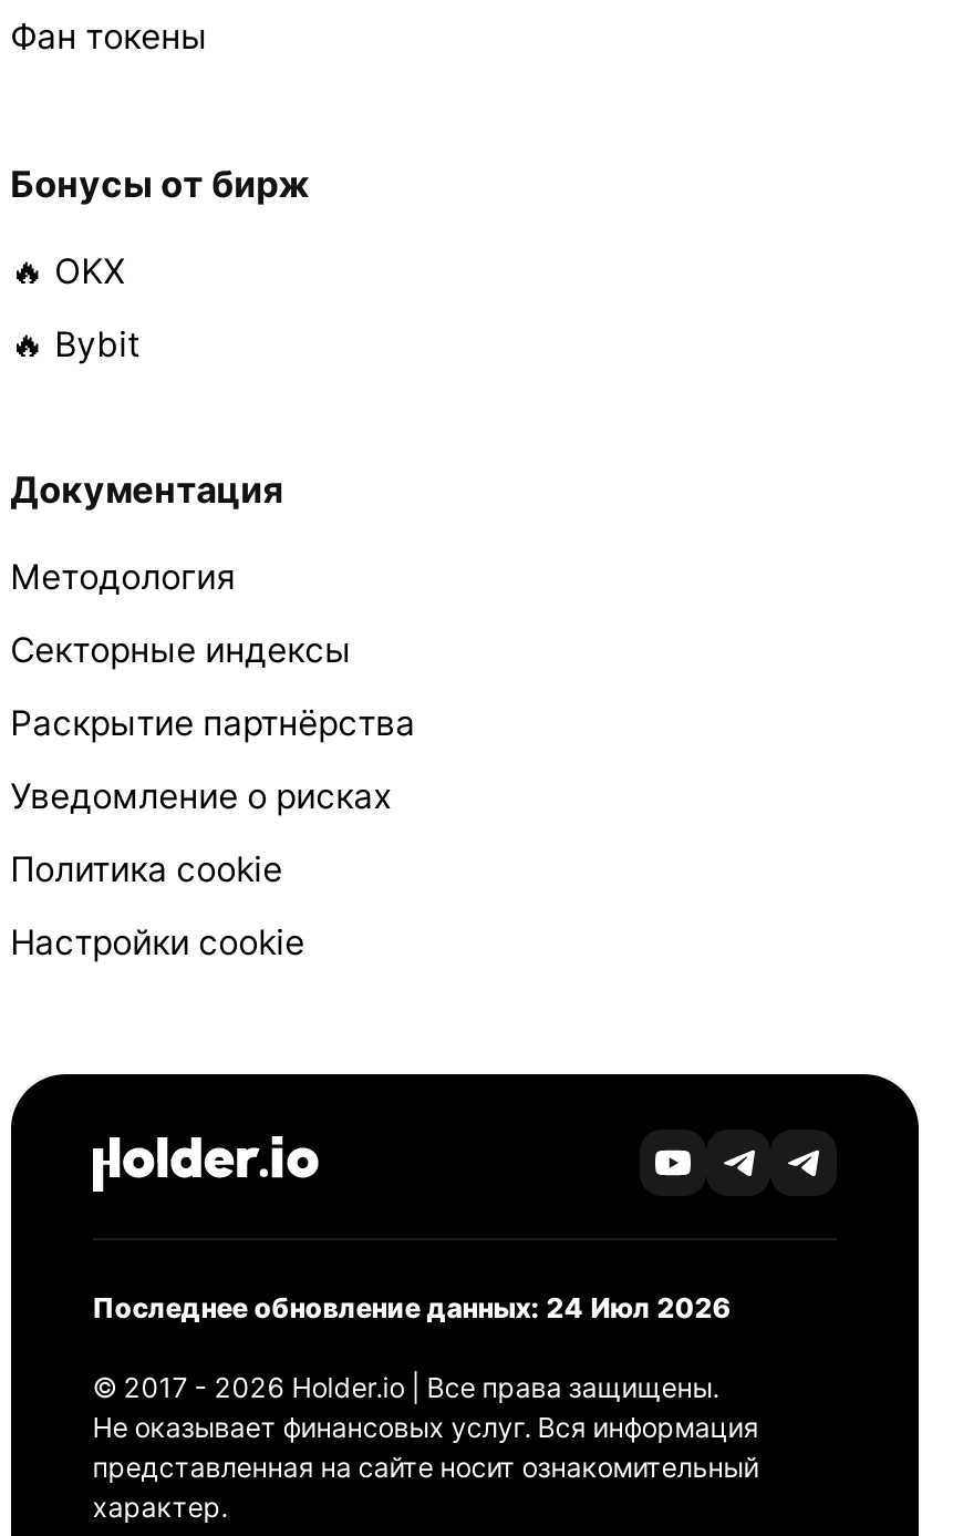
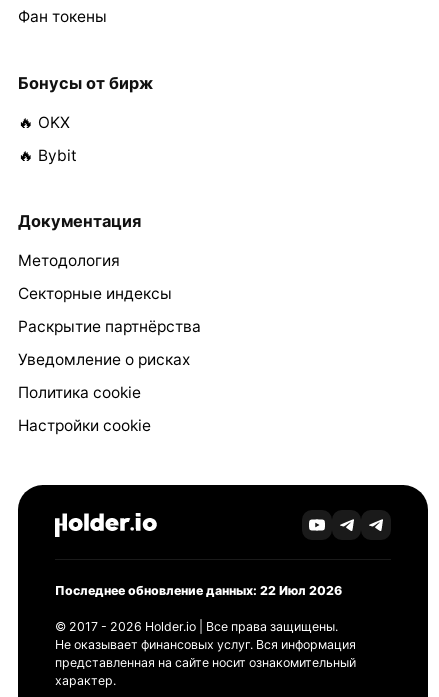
[93,1291,730,1324] Последнее обновление данных: 24 Июл 2026 -> [55,583,342,598] Последнее обновление данных: 22 Июл 2026

